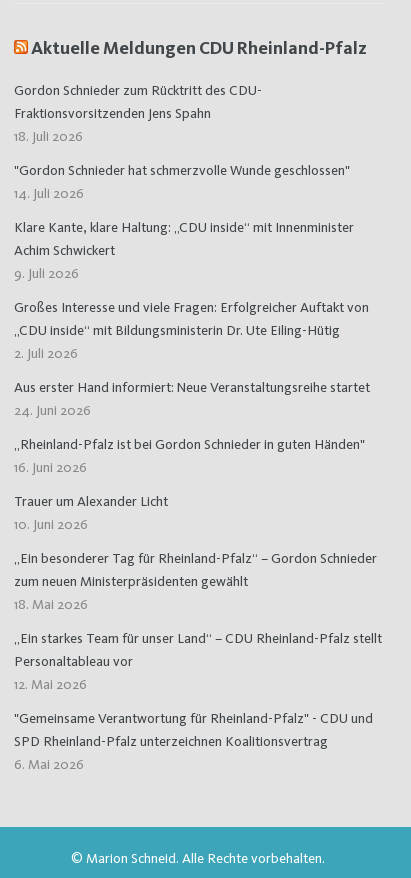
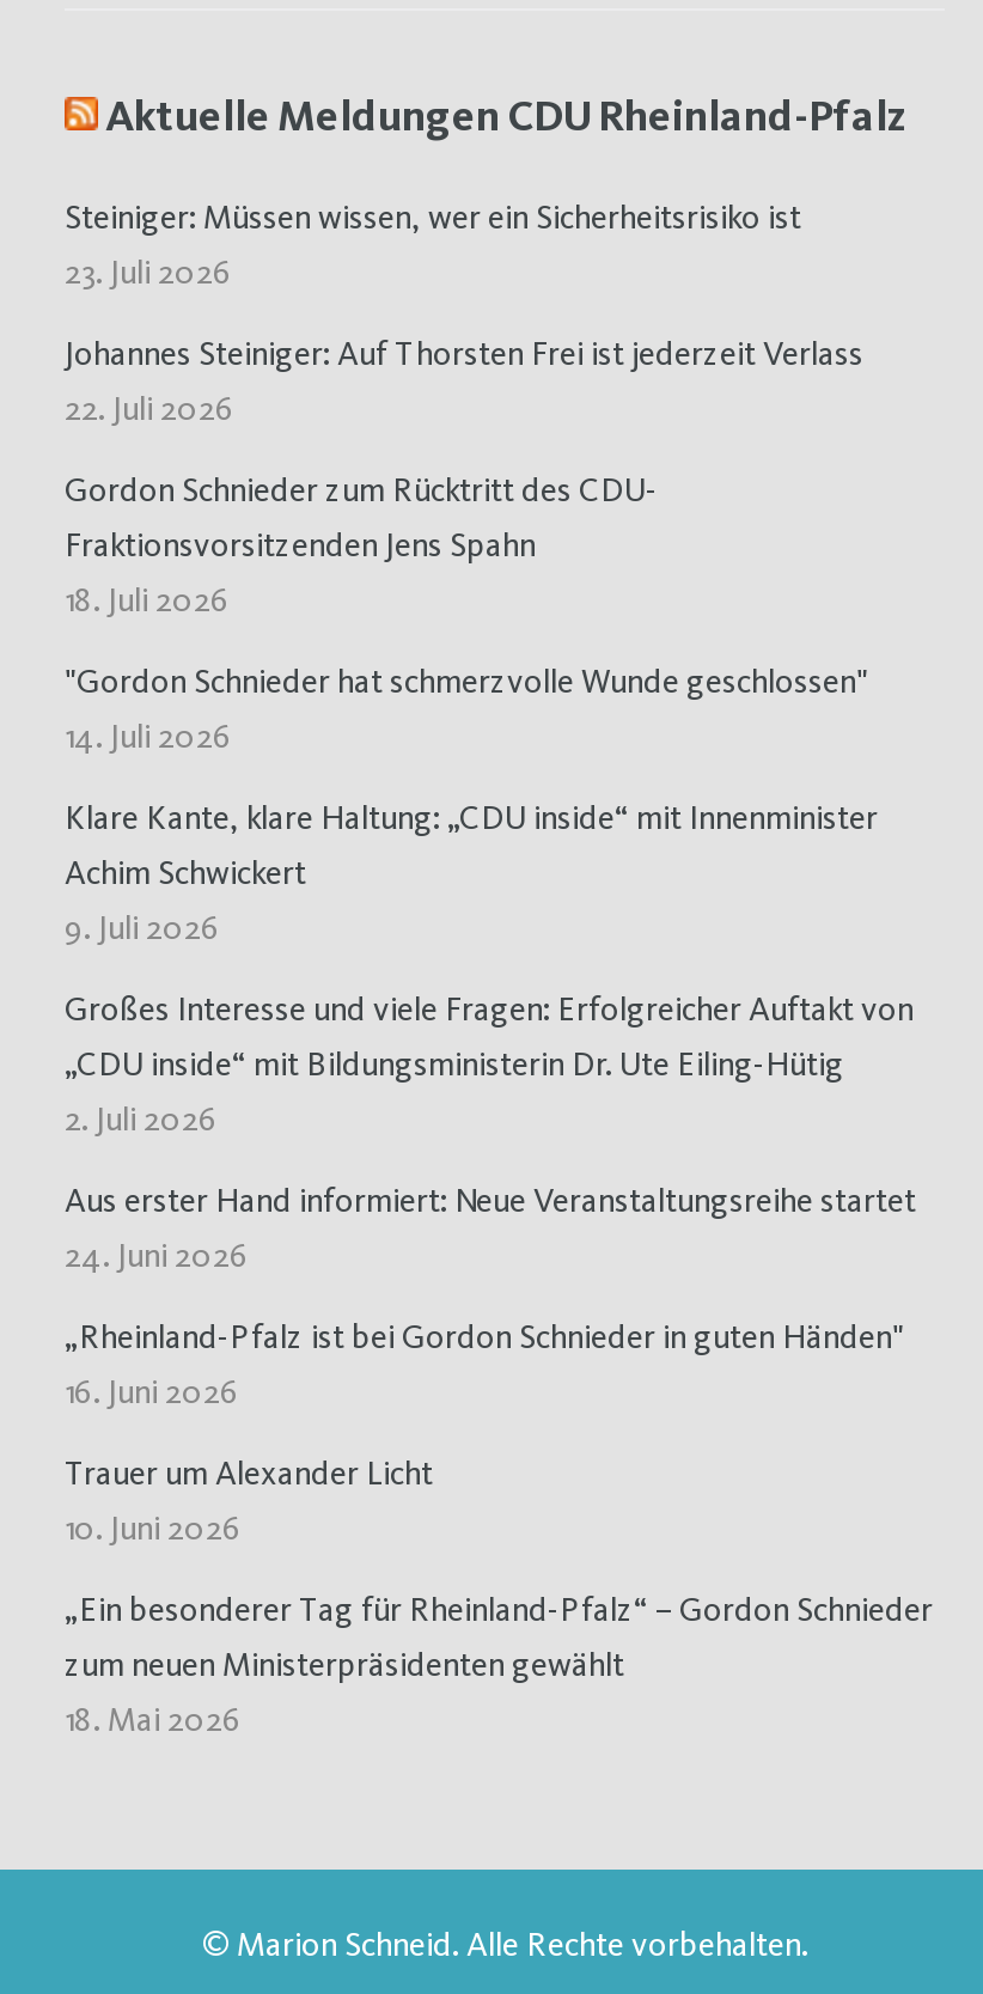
none -> [65,198,863,428] Steiniger: Müssen wissen, wer ein Sicherheitsrisiko ist | 23. Juli 2026 | Johannes Steiniger: Auf Thorsten Frei ist jederzeit Verlass | 22. Juli 2026
moved [14,82,377,612] -> [65,471,933,1739]: Gordon Schnieder zum Rücktritt des CDU- | Fraktionsvorsitzenden Jens Spahn | 18. Juli 2026 | ... | zum neuen Ministerpräsidenten gewählt | 18. Mai 2026
[14,630,382,772] „Ein starkes Team für unser Land“ – CDU Rheinland-Pfalz stellt | Personaltableau vor | 12. Mai 2026 | "Gemeinsame Verantwortung für Rheinland-Pfalz" - CDU und | SPD Rheinland-Pfalz unterzeichnen Koalitionsvertrag | 6. Mai 2026 -> none

